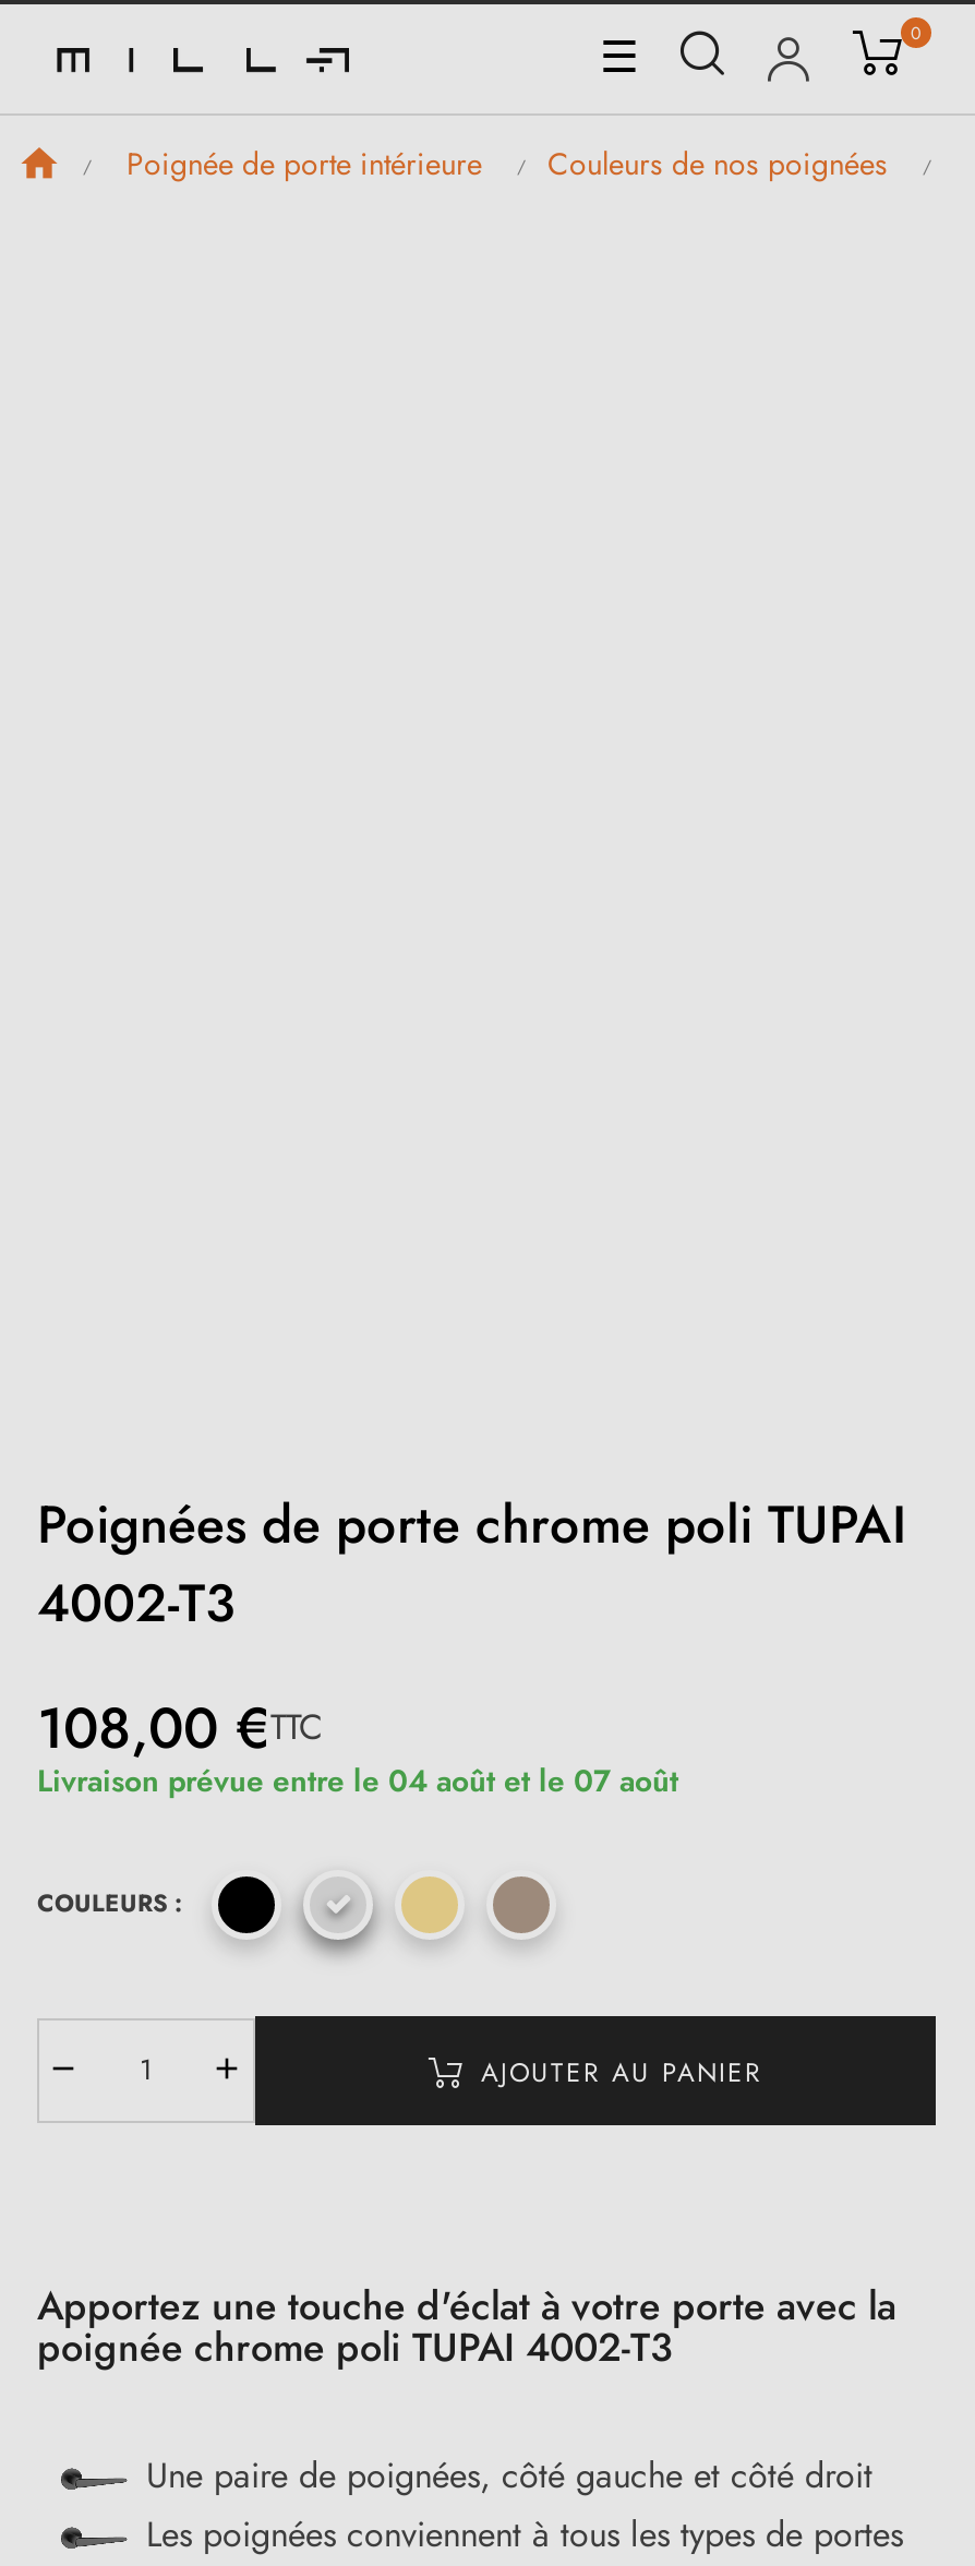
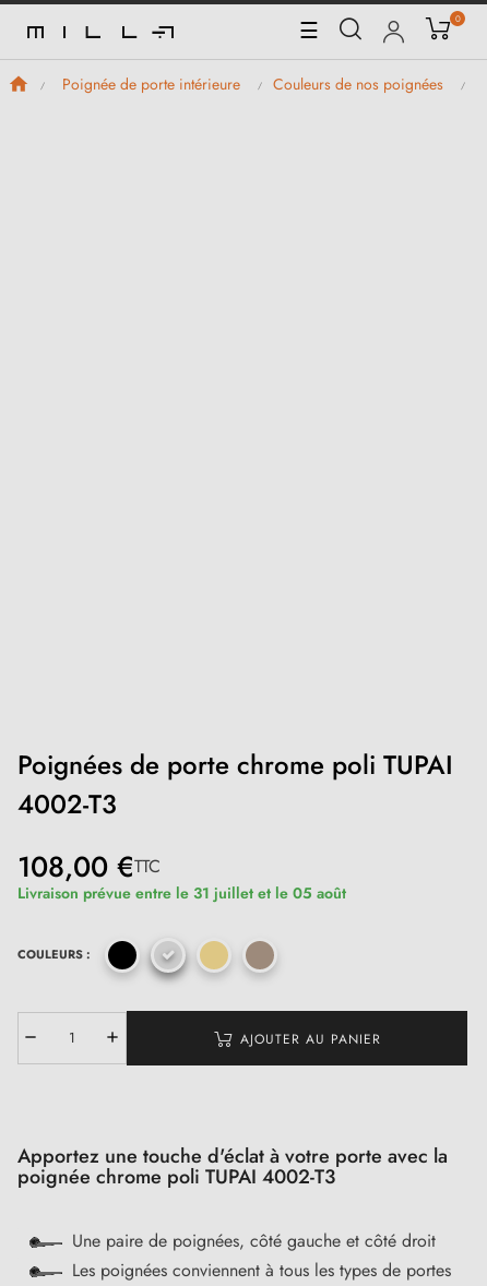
[37,1758,678,1801] Livraison prévue entre le 04 août et le 07 août -> [17,882,346,903] Livraison prévue entre le 31 juillet et le 05 août

